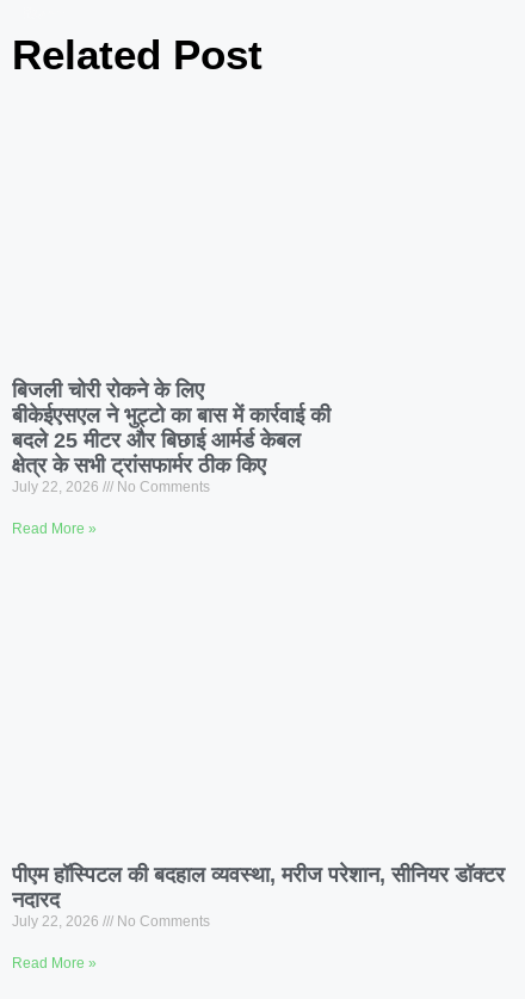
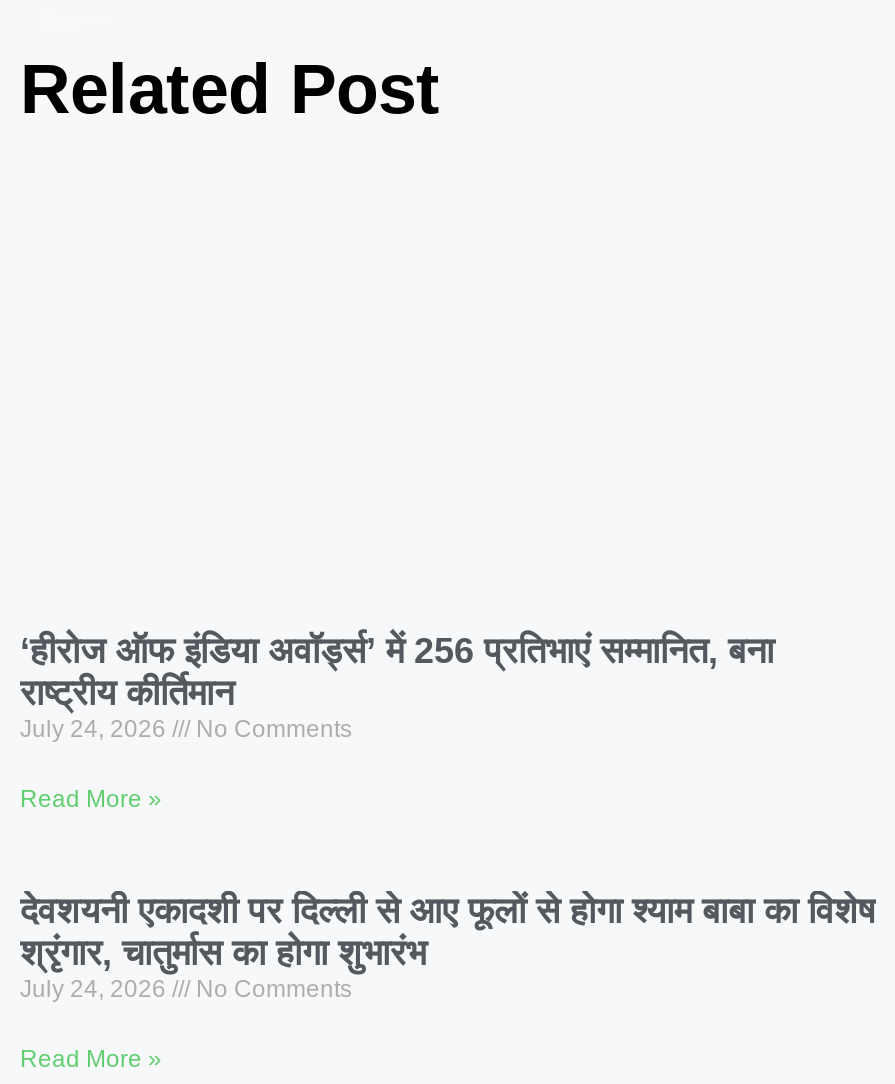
[12,378,331,495] बिजली चोरी रोकने के लिए | बीकेईएसएल ने भुट्टो का बास में कार्रवाई की | बदले 25 मीटर और बिछाई आर्मर्ड केबल | क्षेत्र के सभी ट्रांसफार्मर ठीक किए | July 22, 2026 -> [20,631,774,743] ‘हीरोज ऑफ इंडिया अवॉर्ड्स’ में 256 प्रतिभाएं सम्मानित, बना | राष्ट्रीय कीर्तिमान | July 24, 2026
[12,863,505,930] पीएम हॉस्पिटल की बदहाल व्यवस्था, मरीज परेशान, सीनियर डॉक्टर | नदारद | July 22, 2026 -> [20,891,876,1003] देवशयनी एकादशी पर दिल्ली से आए फूलों से होगा श्याम बाबा का विशेष | श्रृंगार, चातुर्मास का होगा शुभारंभ | July 24, 2026

